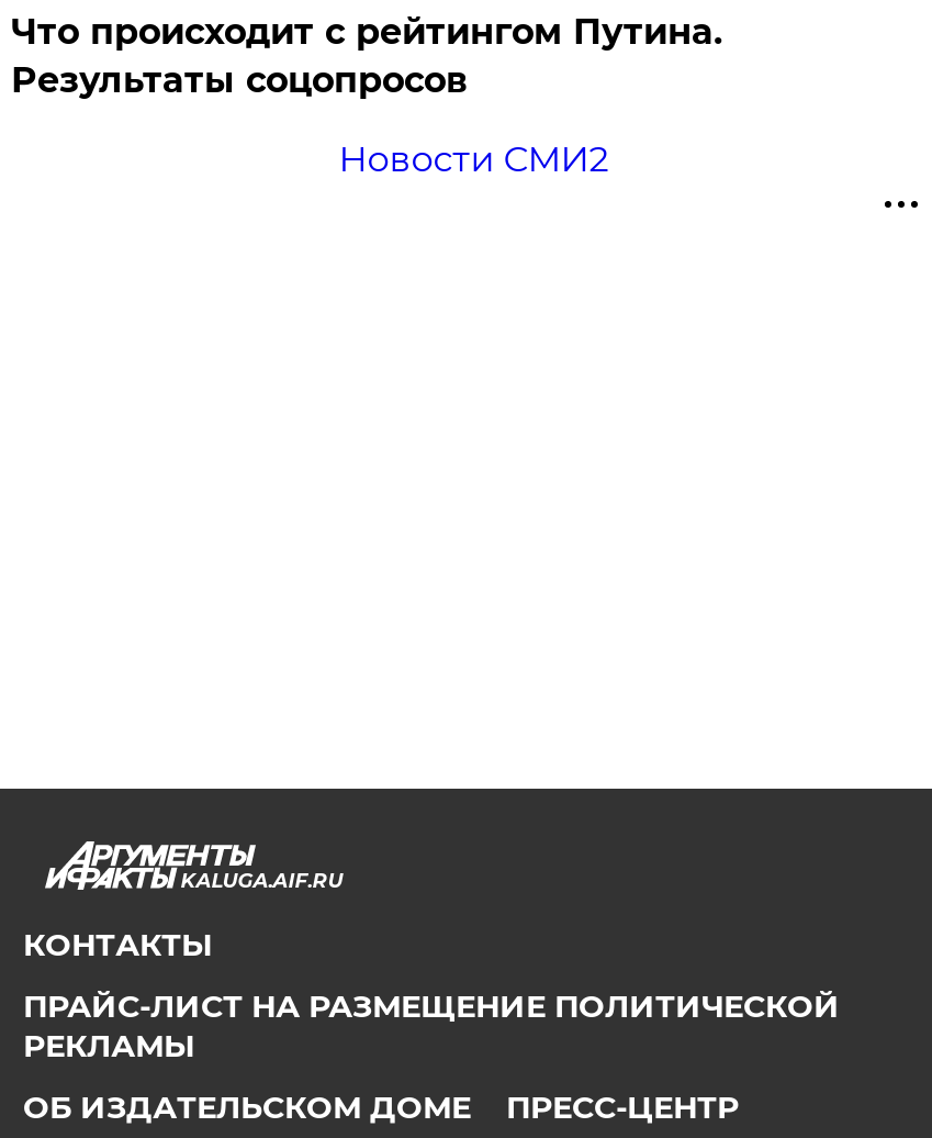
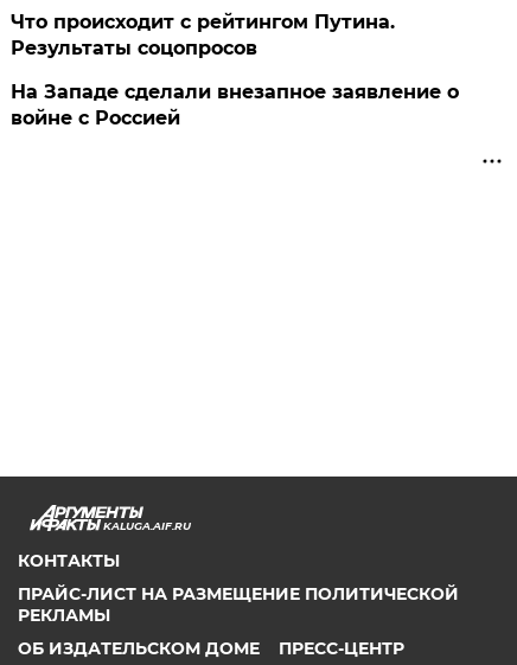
[339,138,609,180] Новости СМИ2 -> [11,80,459,129] На Западе сделали внезапное заявление о | войне с Россией

